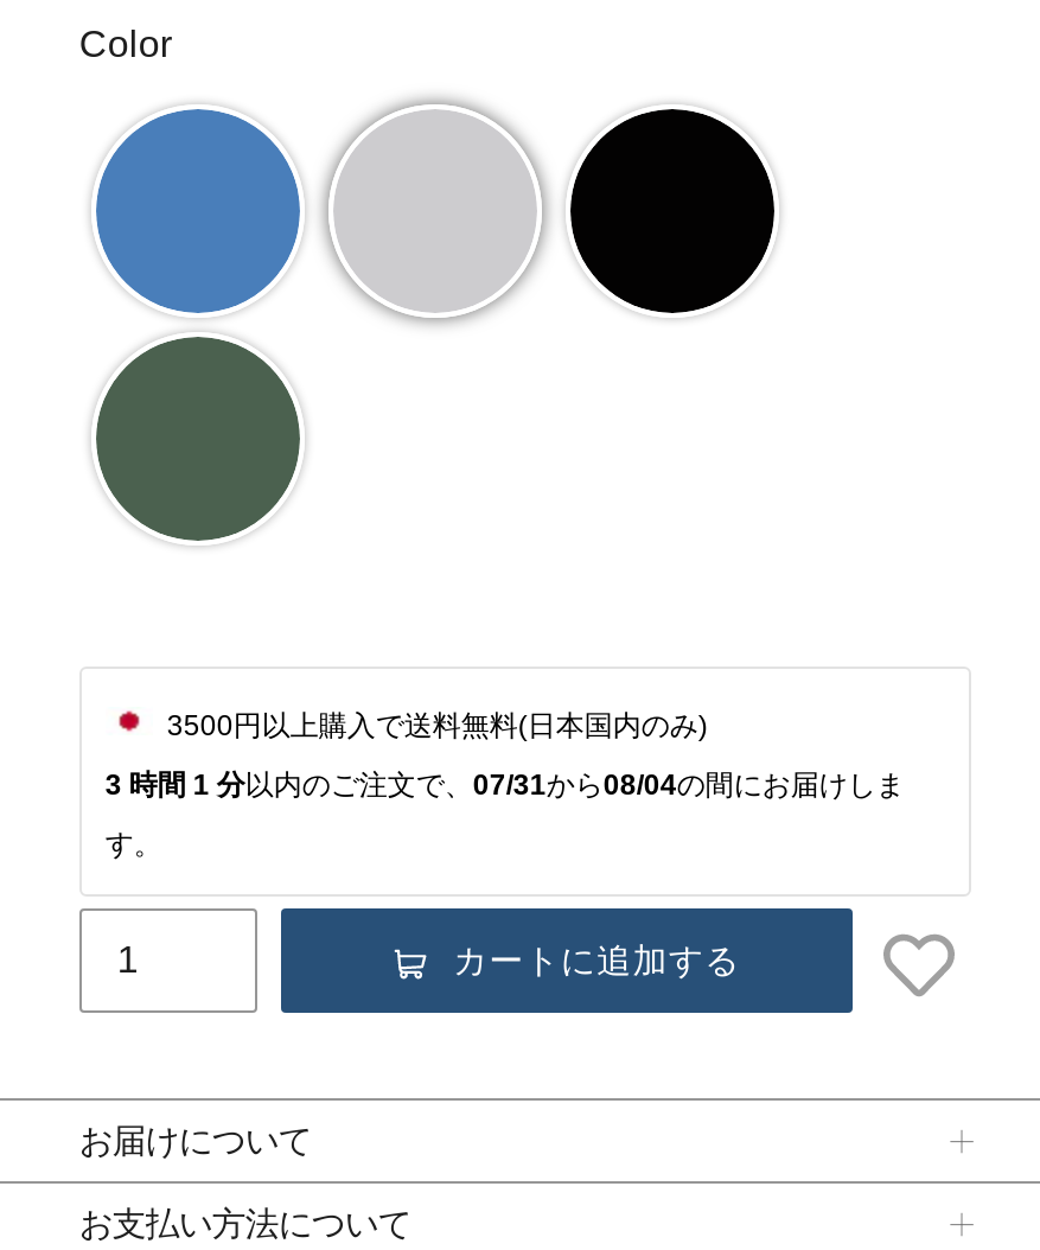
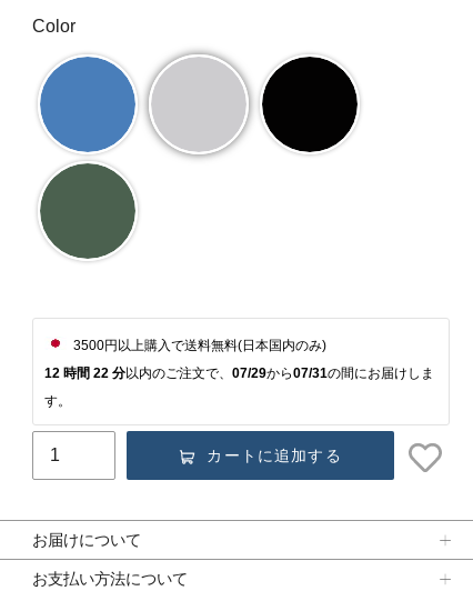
[105,768,904,801] 3 時間 1 分以内のご注文で、07/31から08/04の間にお届けしま -> [44,365,434,381] 12 時間 22 分以内のご注文で、07/29から07/31の間にお届けしま

